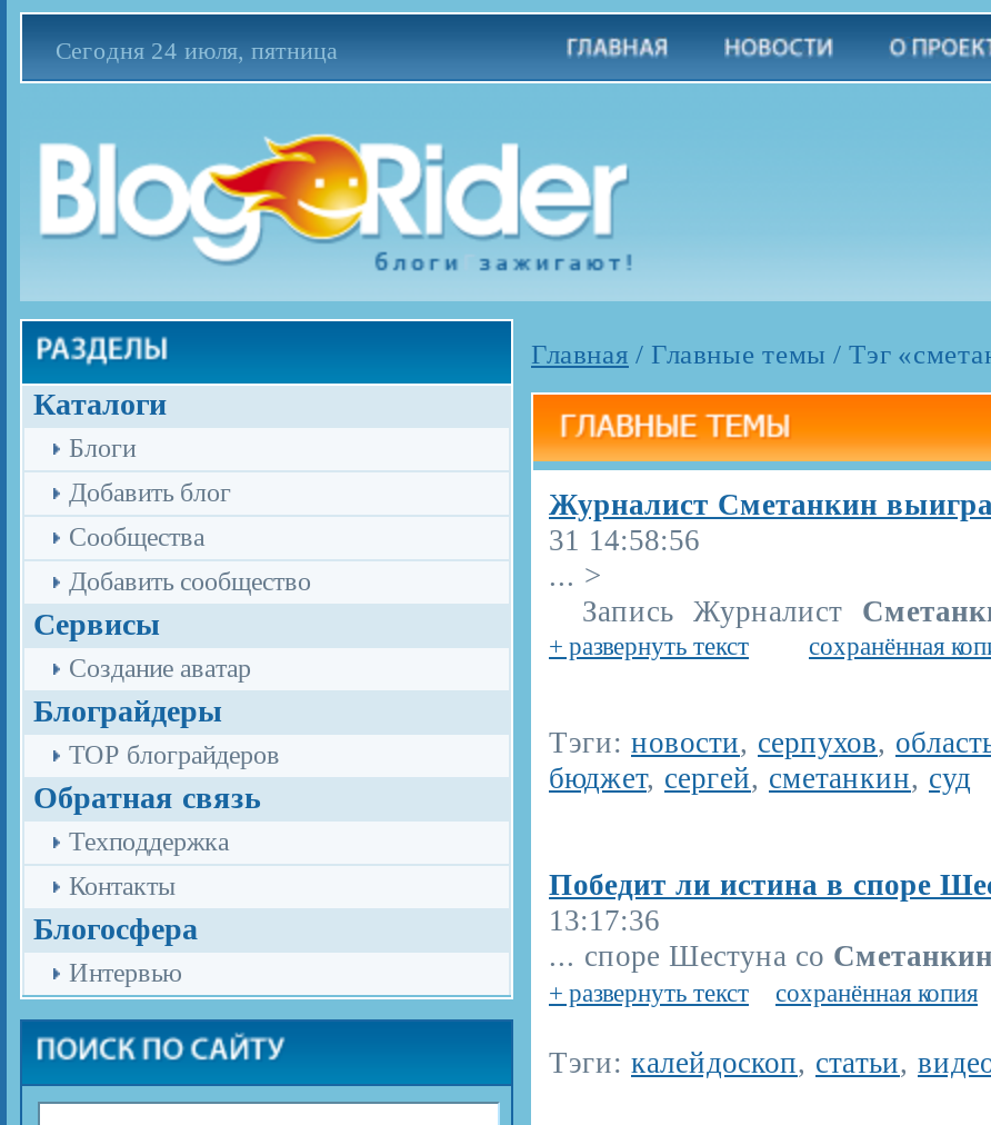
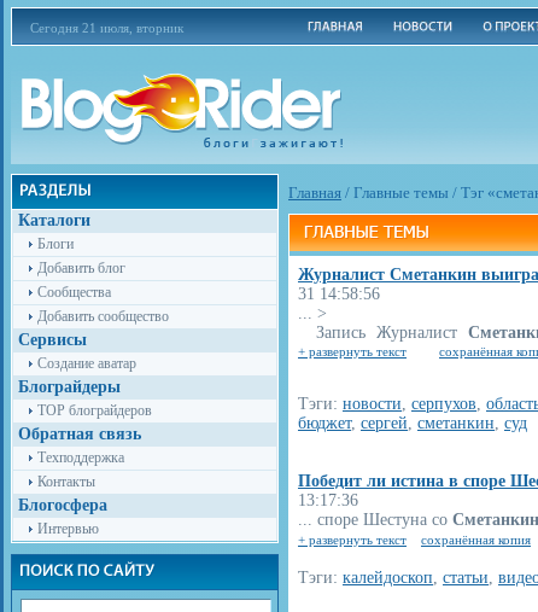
[56,37,338,63] Сегодня 24 июля, пятница -> [30,21,183,35] Сегодня 21 июля, вторник

